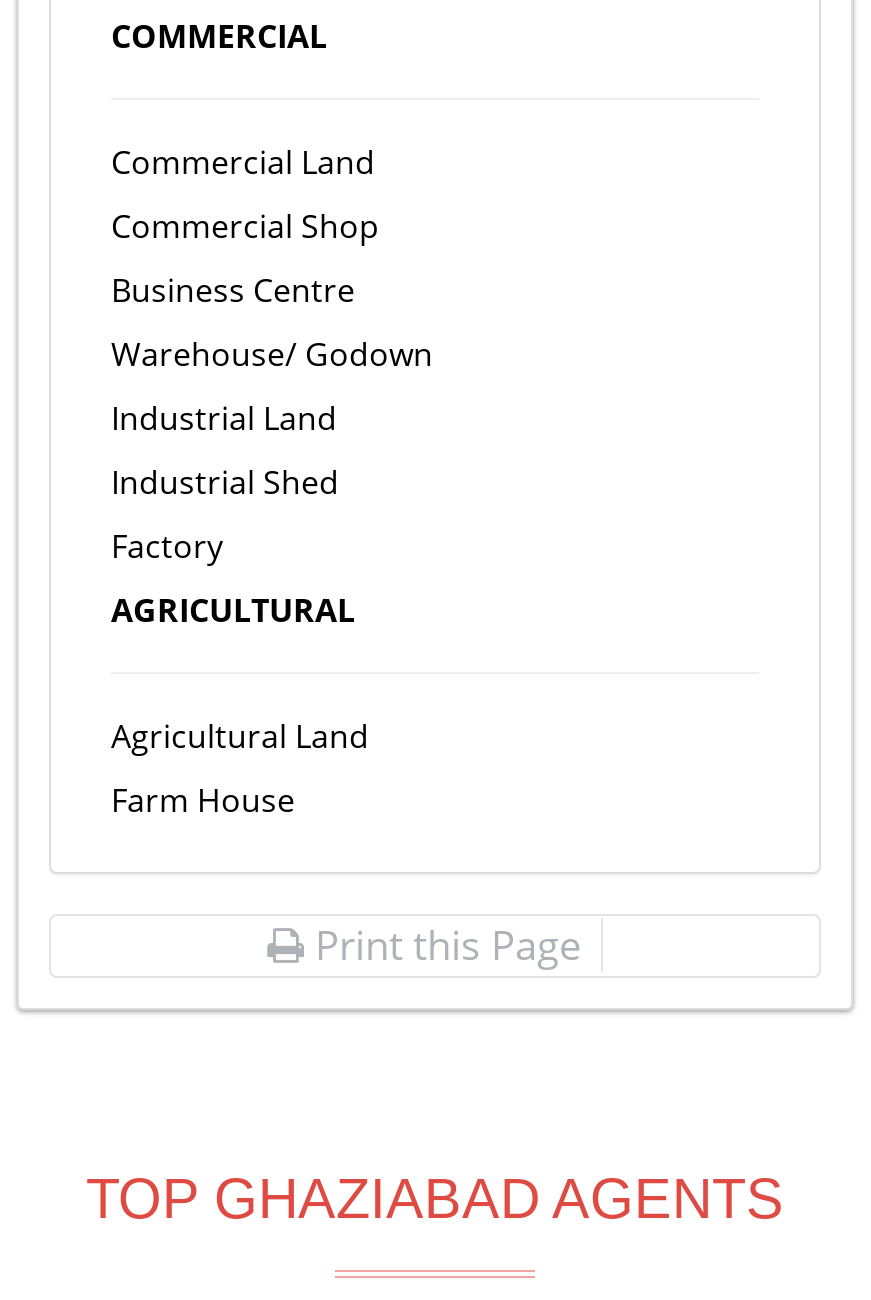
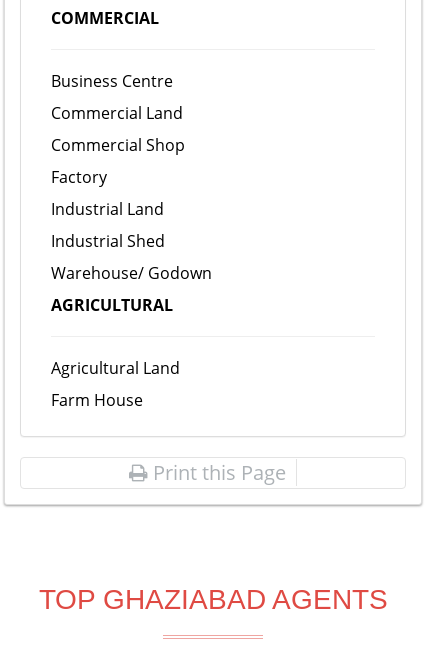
moved [111,140,379,248] -> [51,102,185,156]: Commercial Land | Commercial Shop
moved [111,268,355,312] -> [51,70,173,92]: Business Centre
moved [111,332,433,376] -> [51,262,212,284]: Warehouse/ Godown
moved [111,524,223,568] -> [51,166,107,188]: Factory

